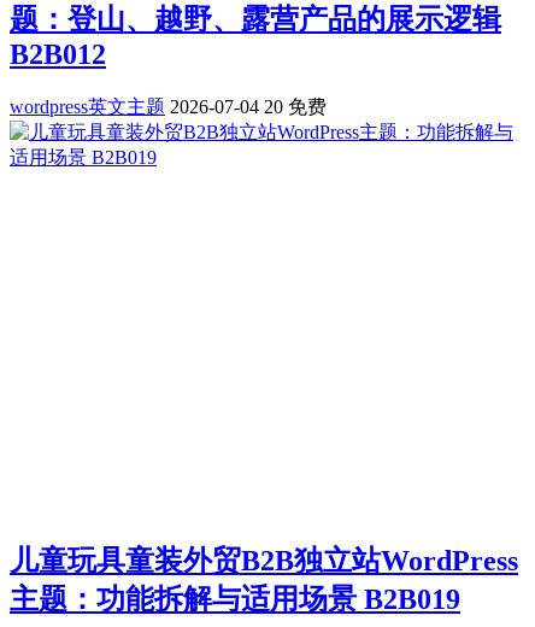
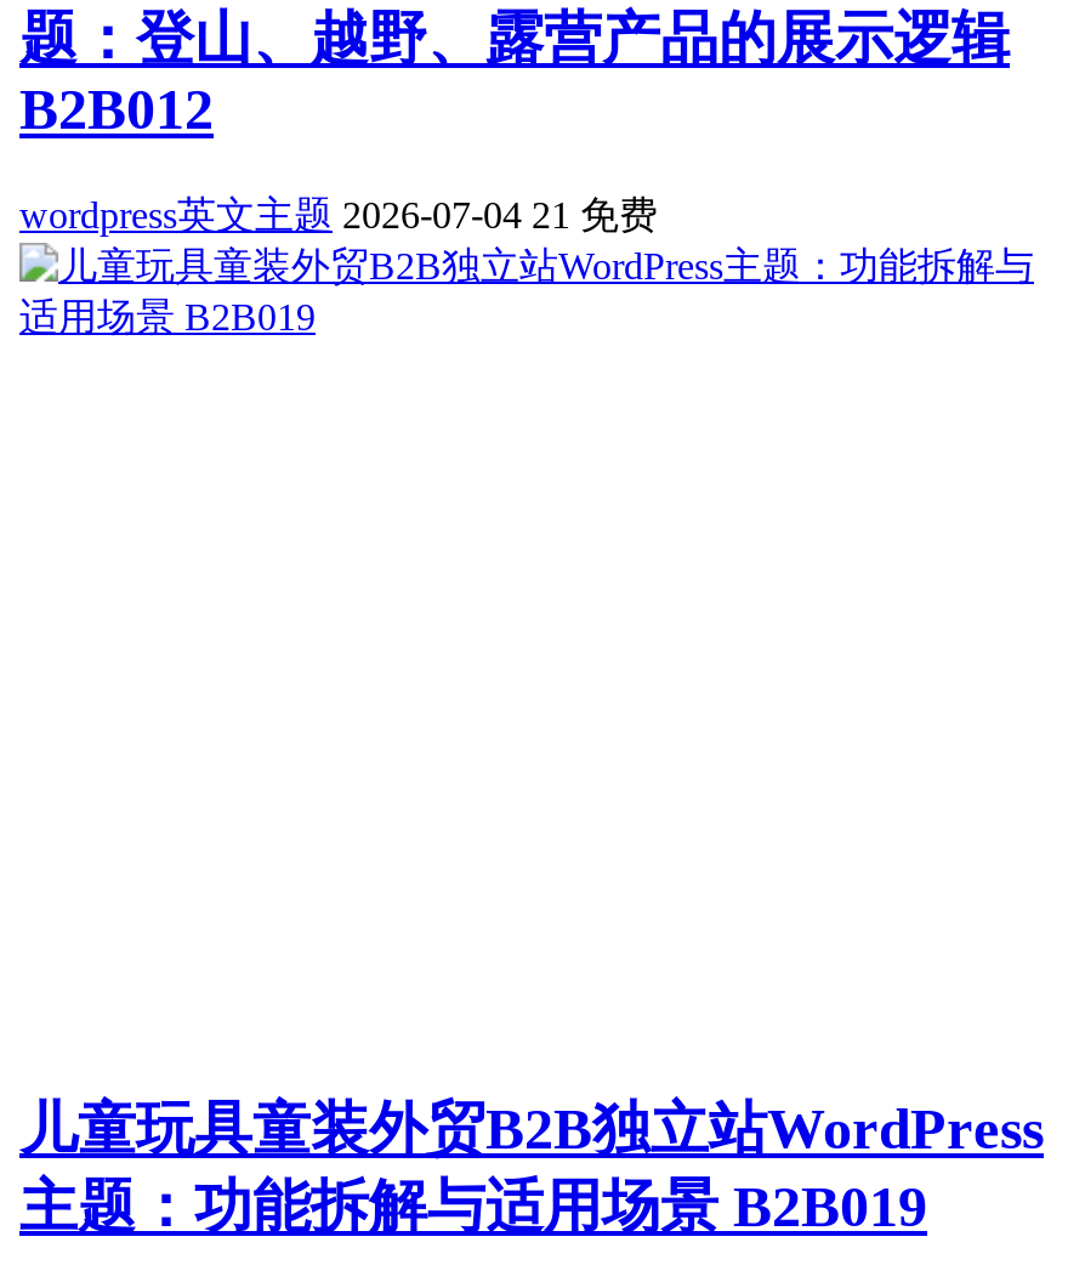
[10,96,327,116] wordpress英文主题 2026-07-04 20 免费 -> [19,193,658,235] wordpress英文主题 2026-07-04 21 免费

